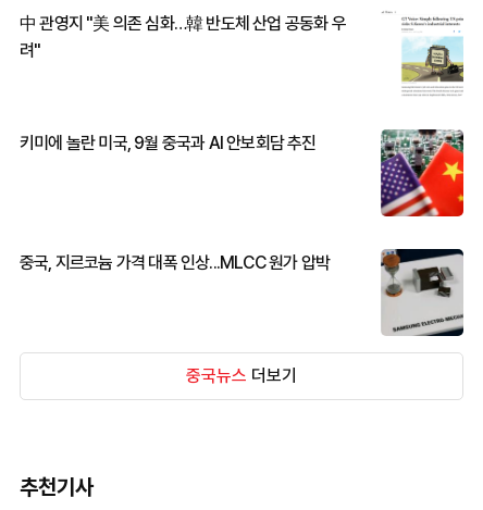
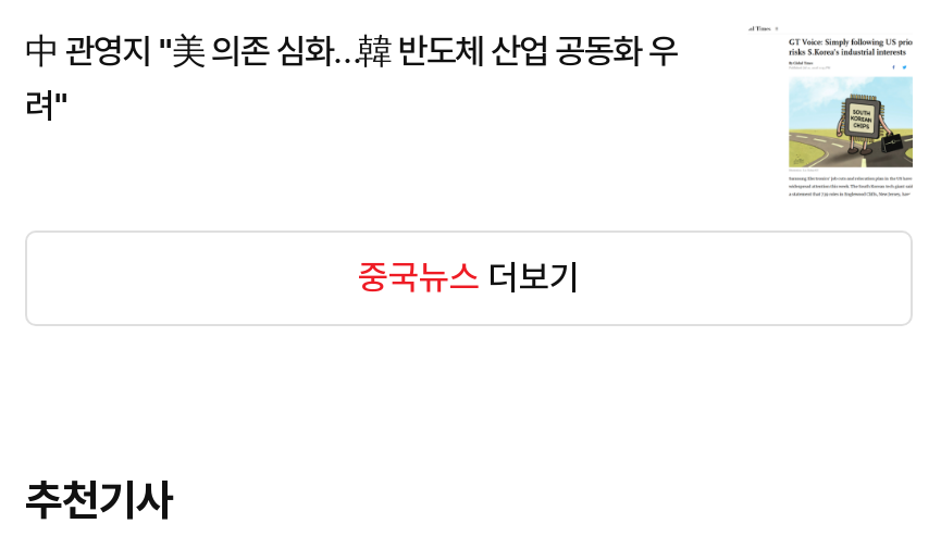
[20,132,316,153] 키미에 놀란 미국, 9월 중국과 AI 안보회담 추진 -> none
[380,128,465,217] [image] -> none
[20,252,330,273] 중국, 지르코늄 가격 대폭 인상...MLCC 원가 압박 -> none
[380,248,465,337] [image] -> none

